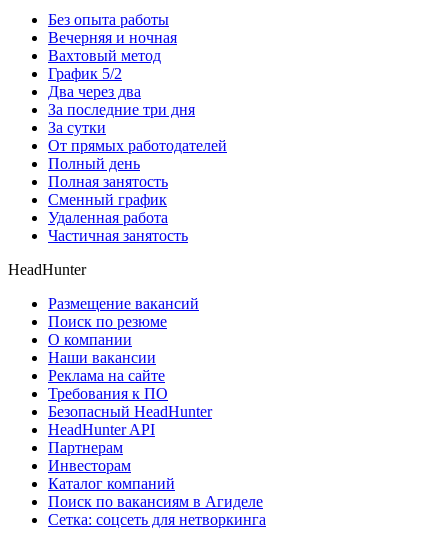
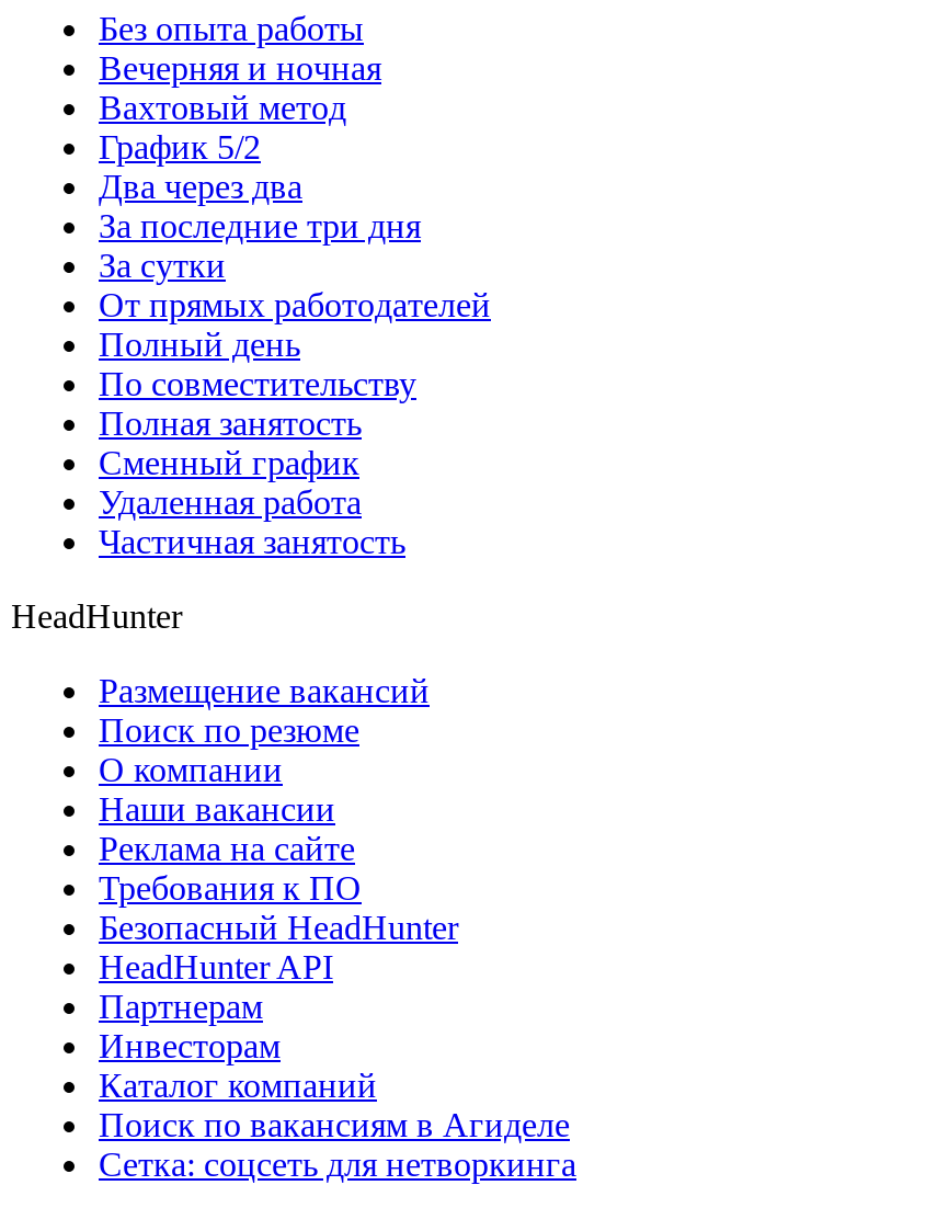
none -> [99,365,416,402] По совместительству

